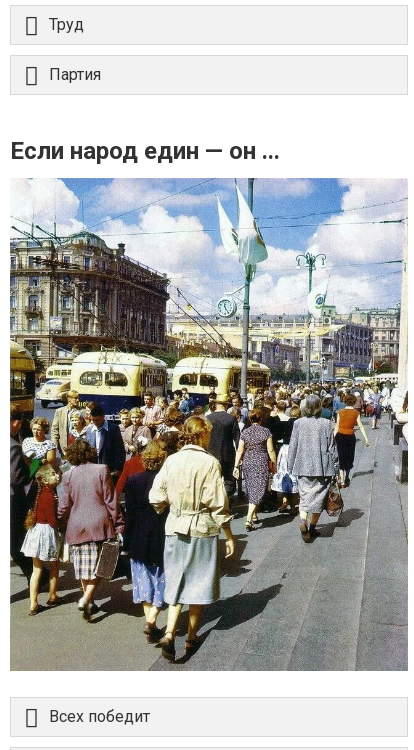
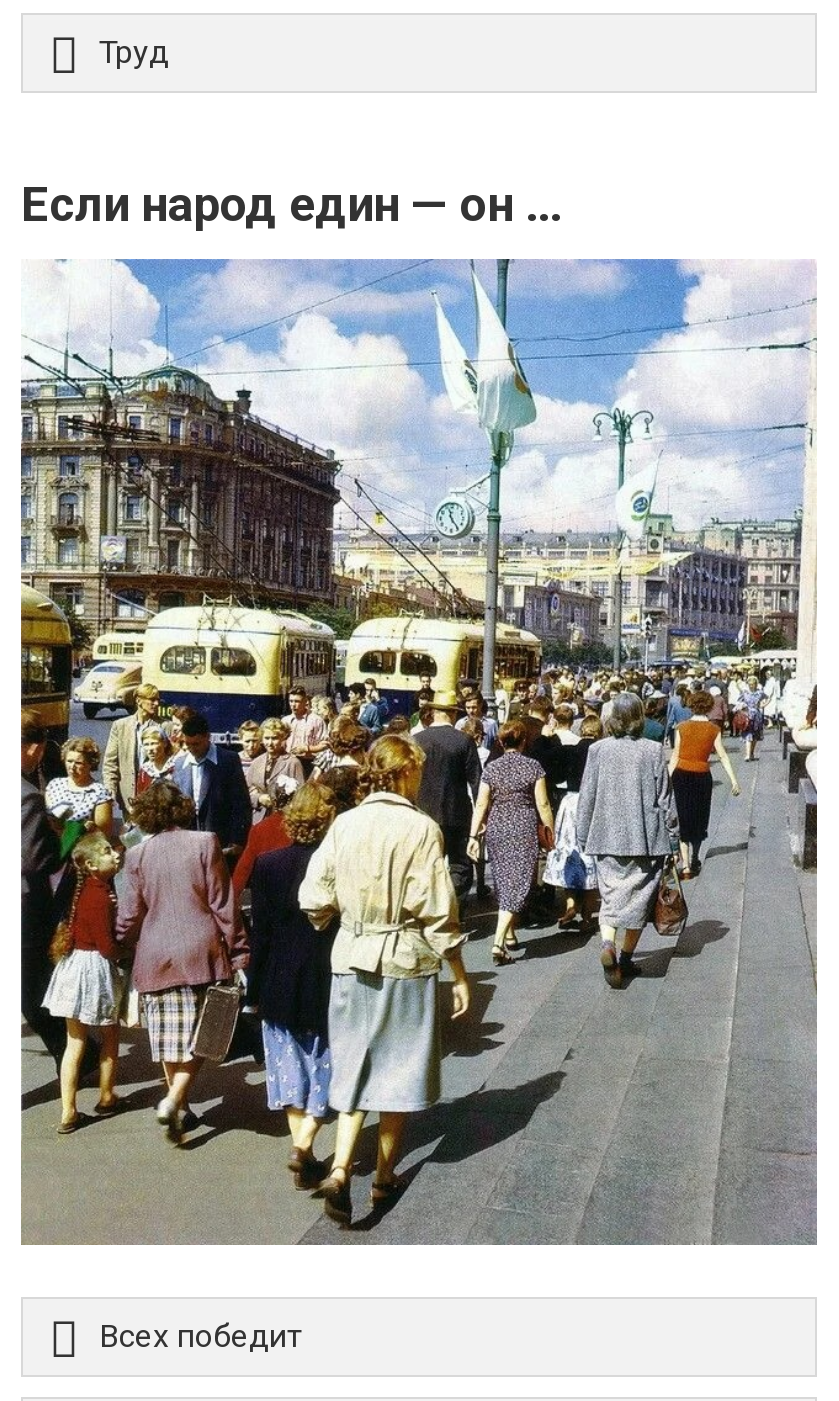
[49,65,101,84] Партия -> none

